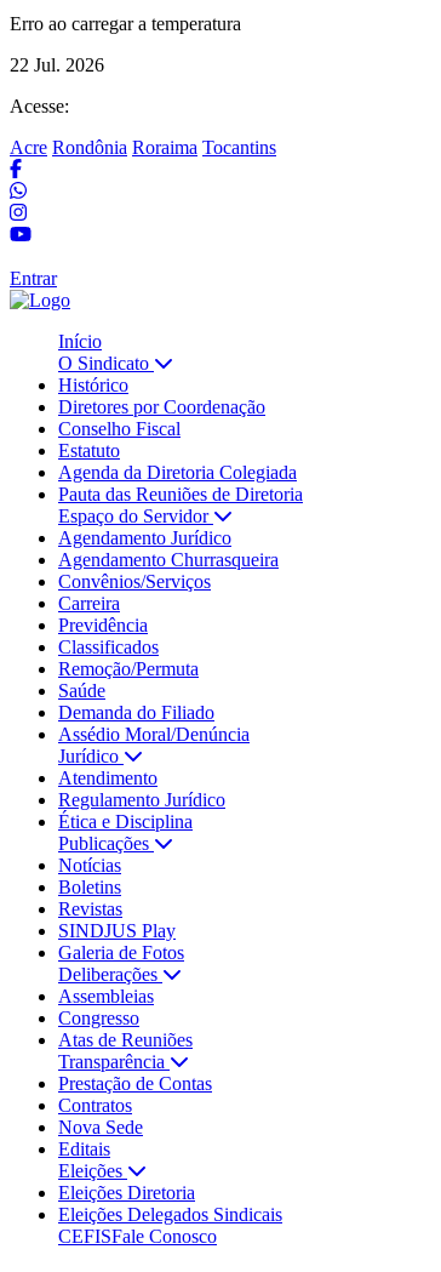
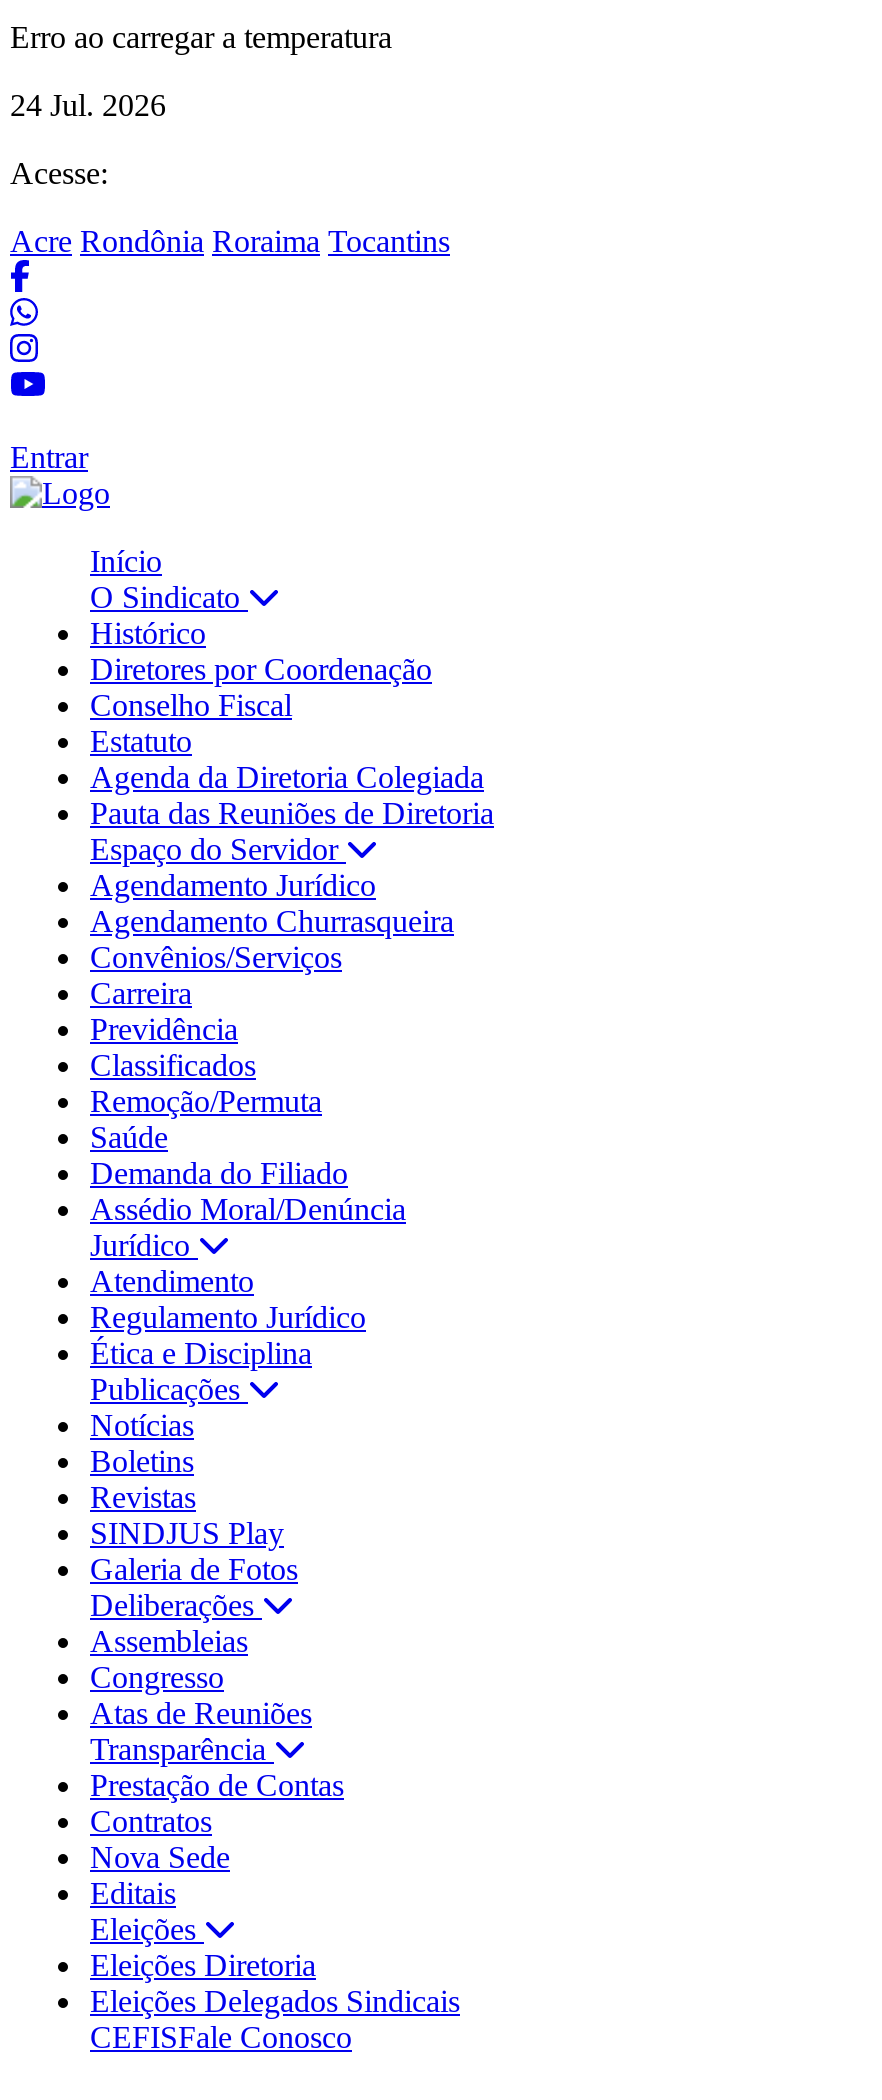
[10,55,104,75] 22 Jul. 2026 -> [10,88,166,122] 24 Jul. 2026

